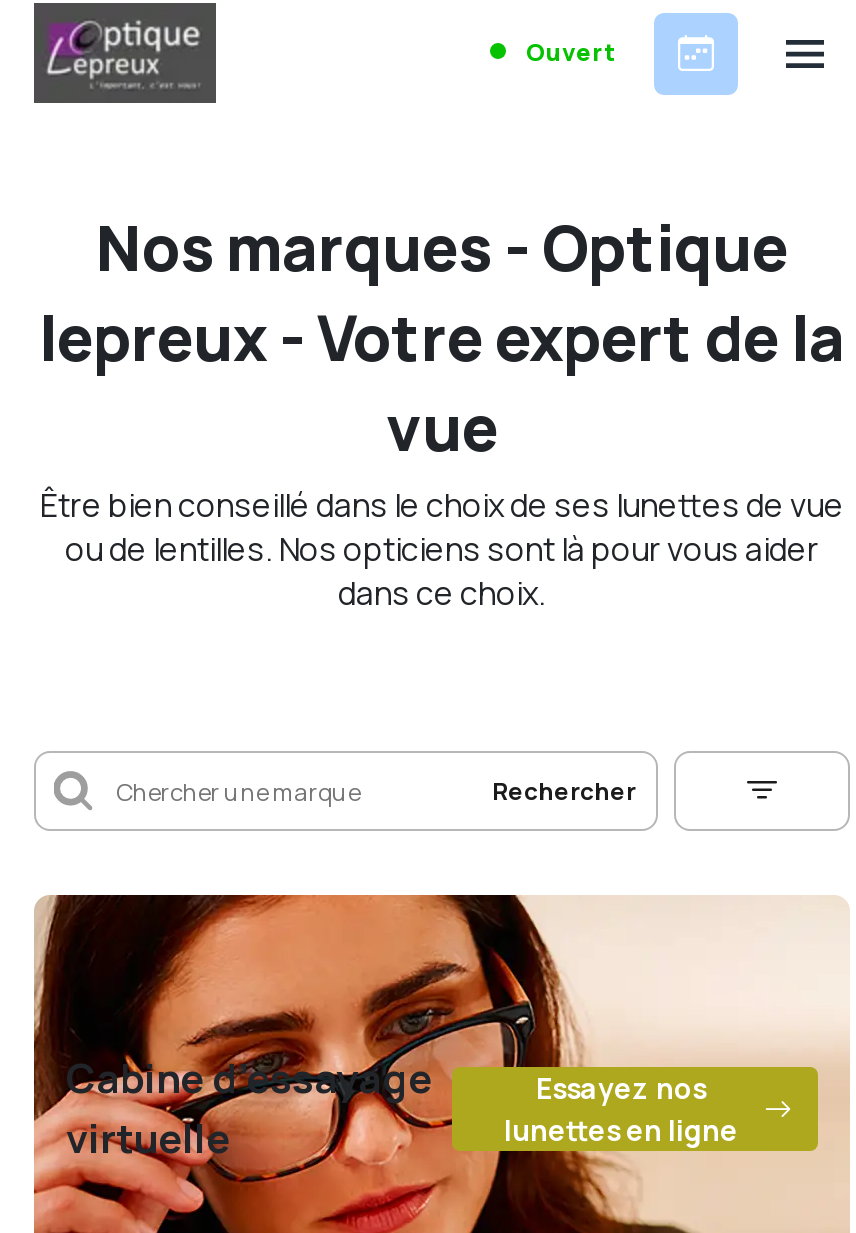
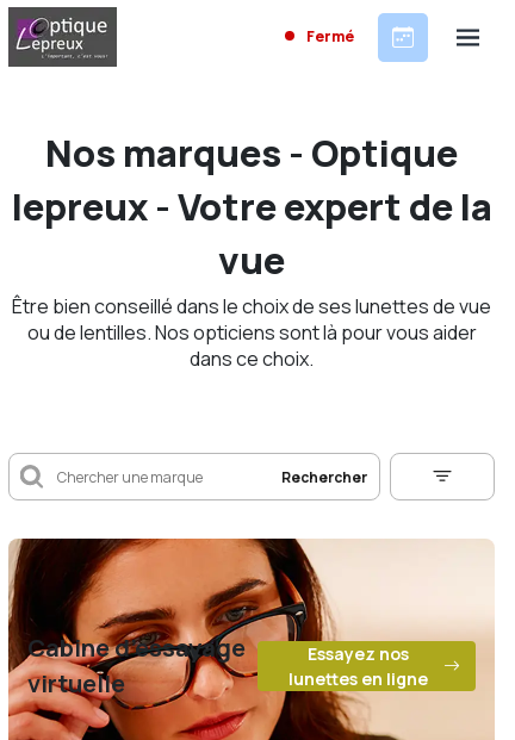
[522,35,614,69] Ouvert -> [304,26,354,46] Fermé

